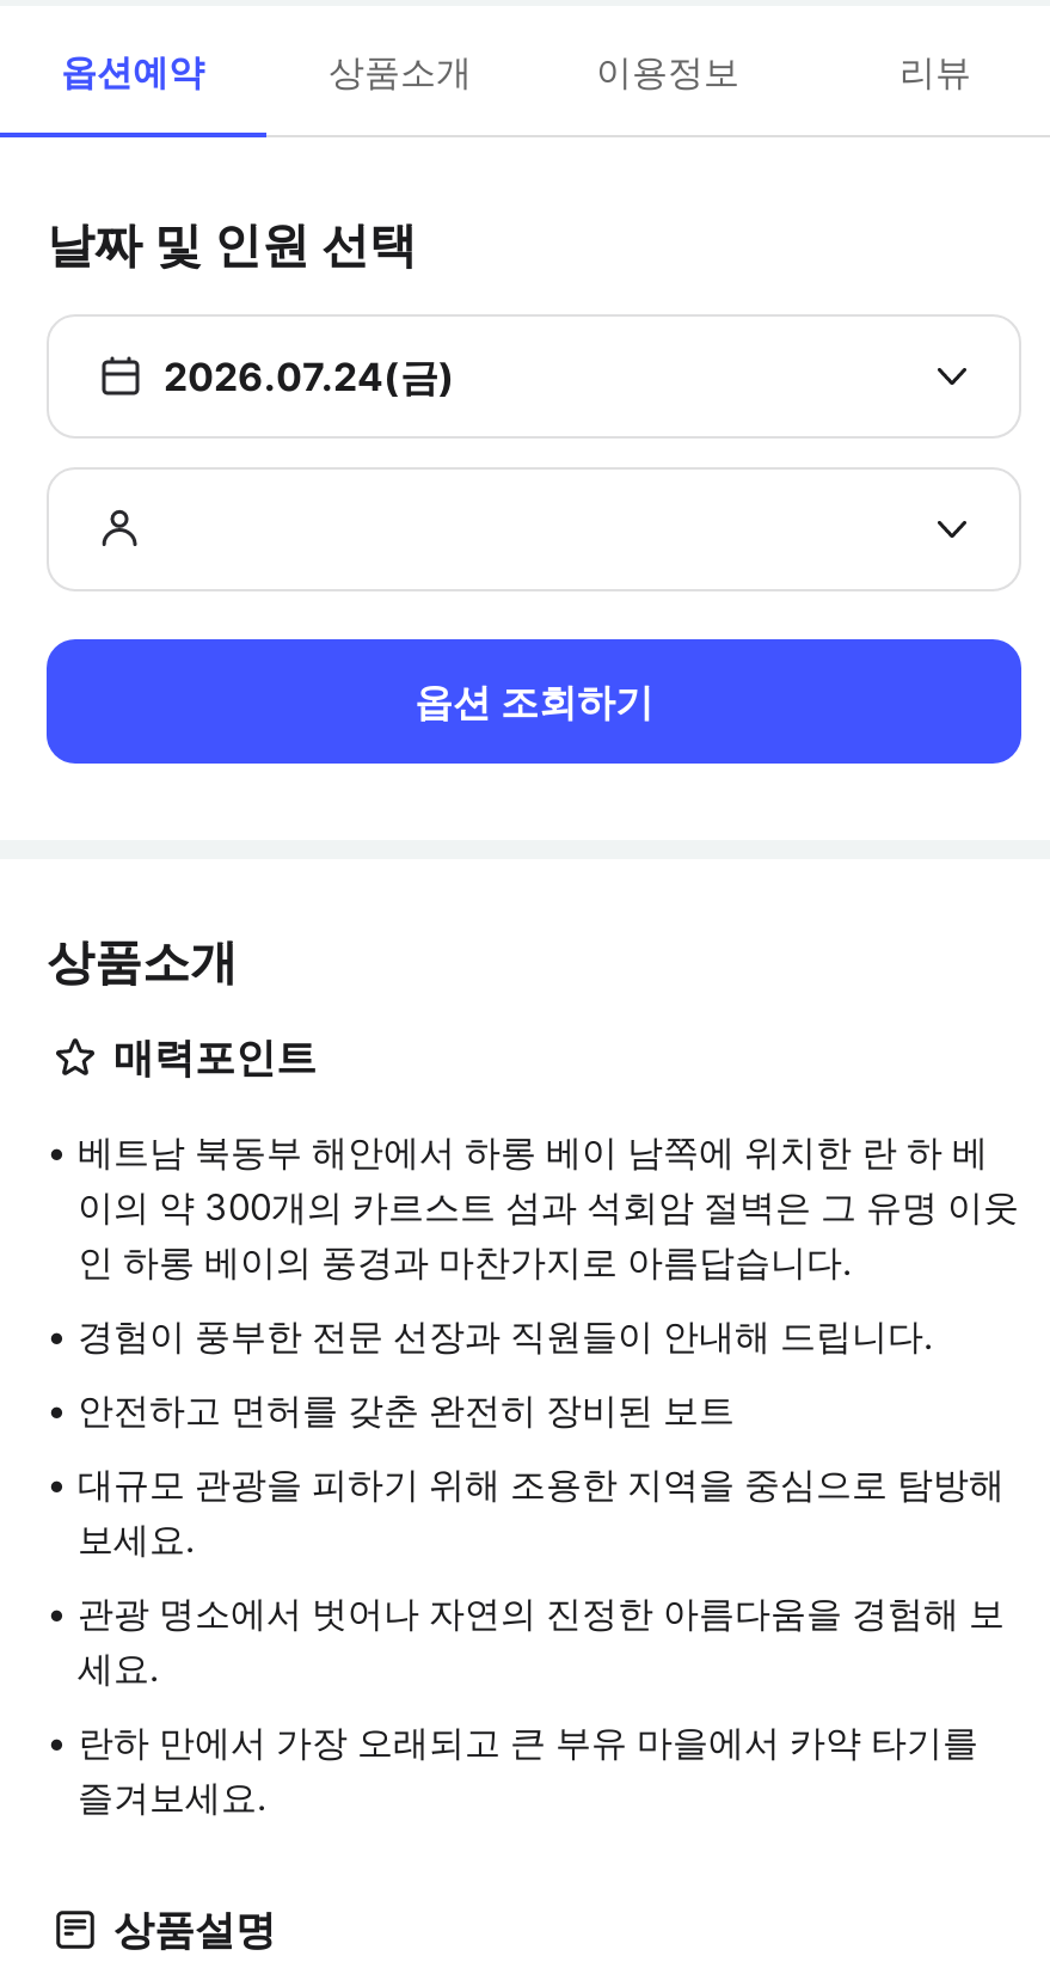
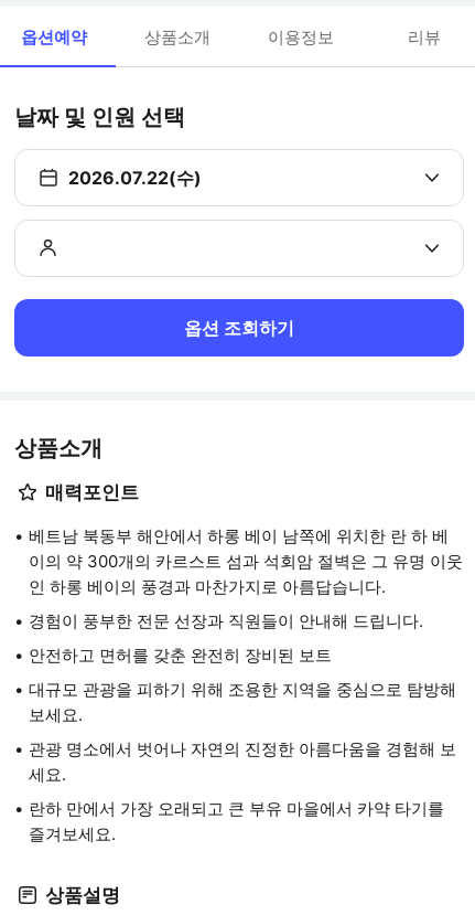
[164,352,455,400] 2026.07.24(금) -> [68,167,202,189] 2026.07.22(수)

